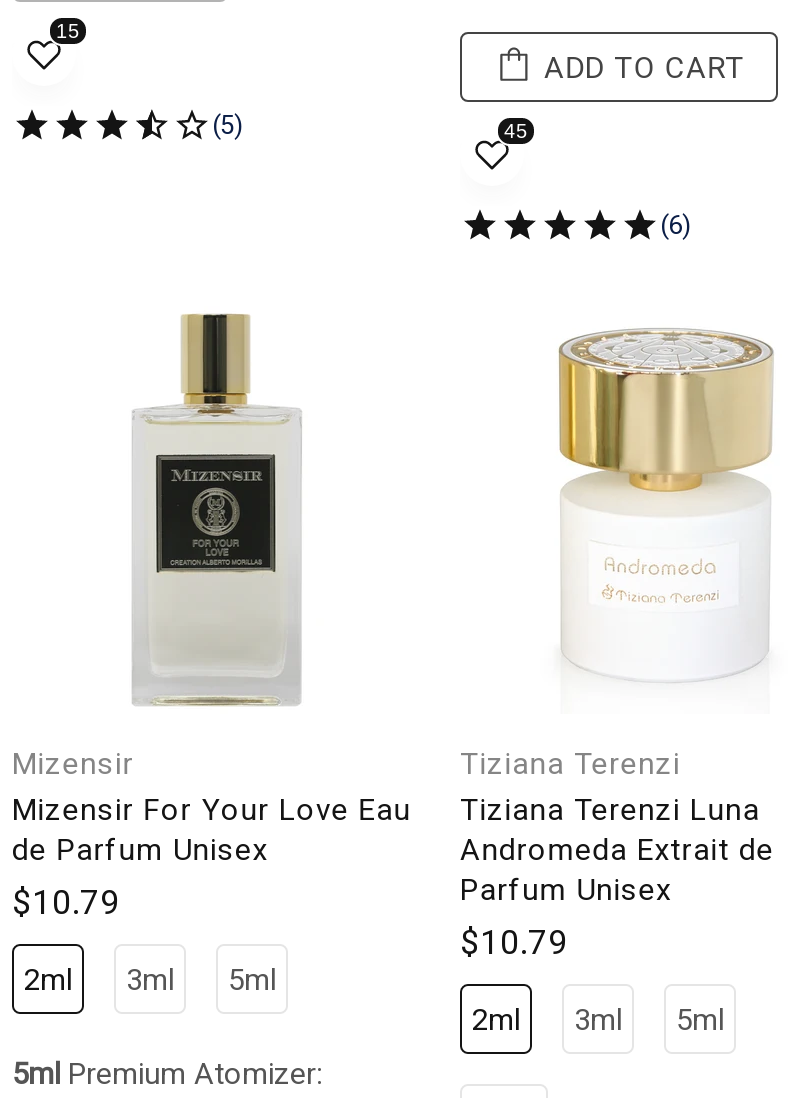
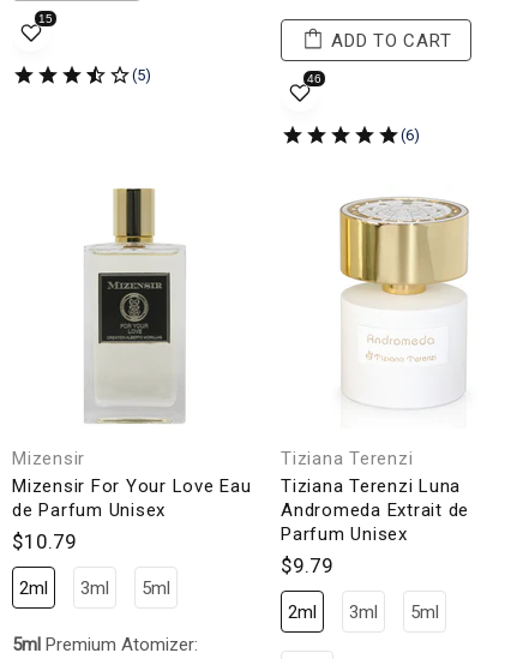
[460,922,568,962] $10.79 -> [281,553,333,577] $9.79

